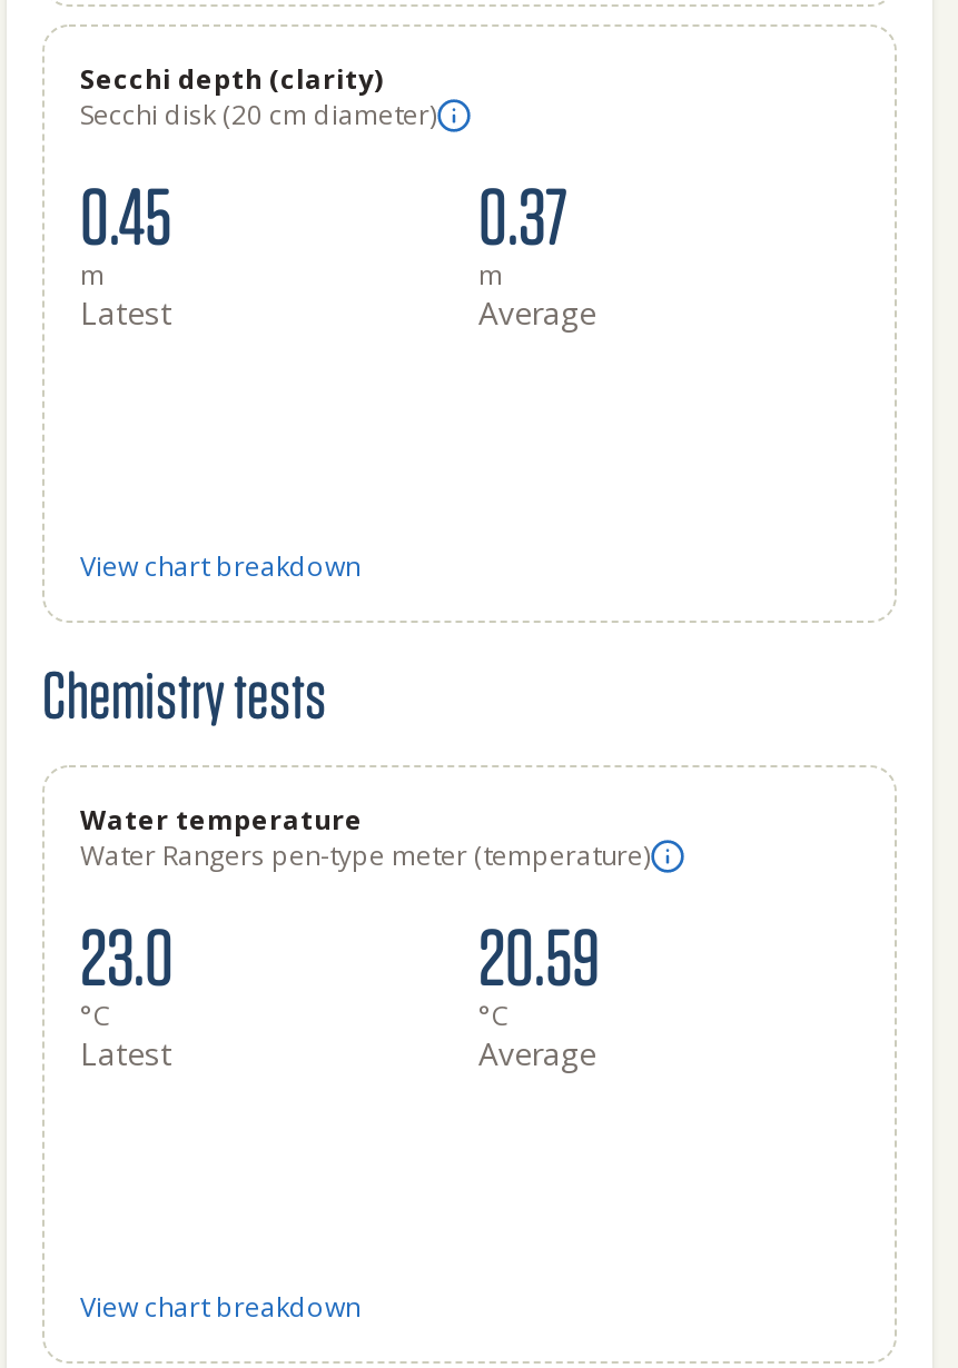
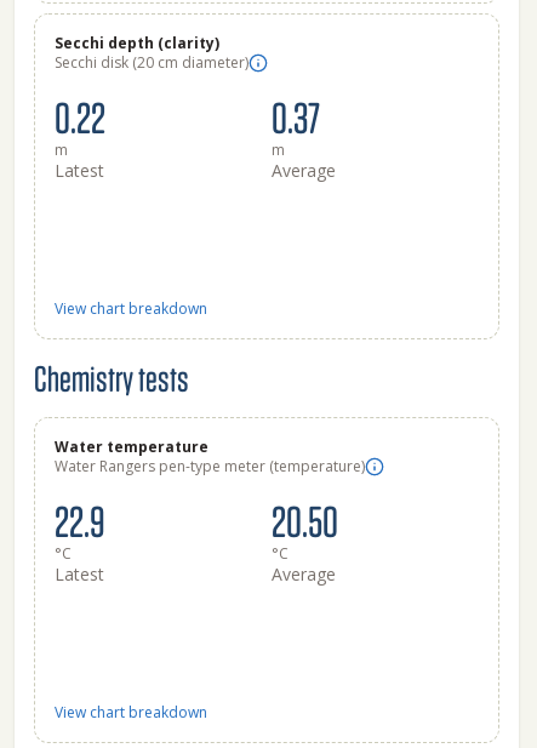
[80,167,171,260] 0.45 -> [55,91,105,142] 0.22
[80,908,174,1001] 23.0 -> [55,495,105,546] 22.9
[478,908,601,1001] 20.59 -> [272,495,338,546] 20.50

